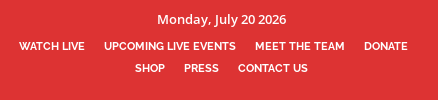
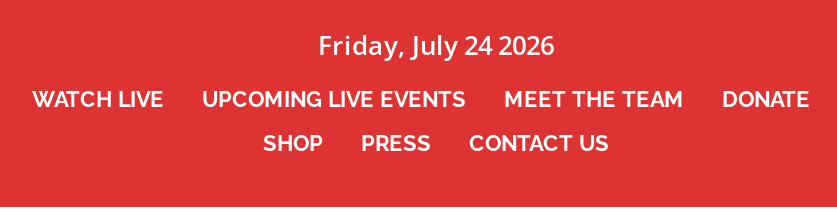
[156,10,285,28] Monday, July 20 2026 -> [318,27,554,63] Friday, July 24 2026

